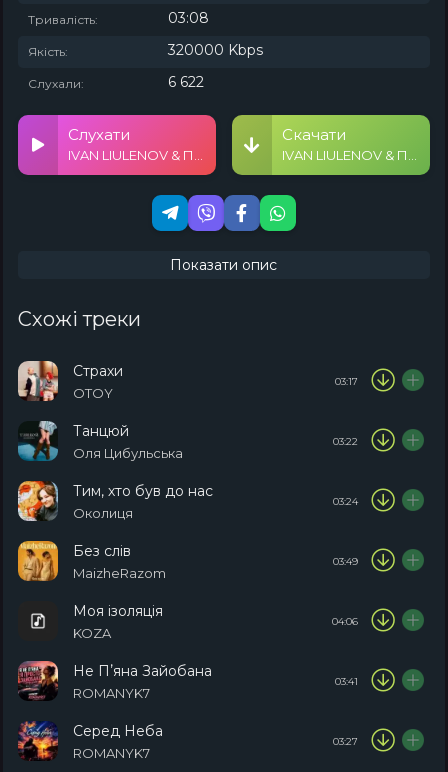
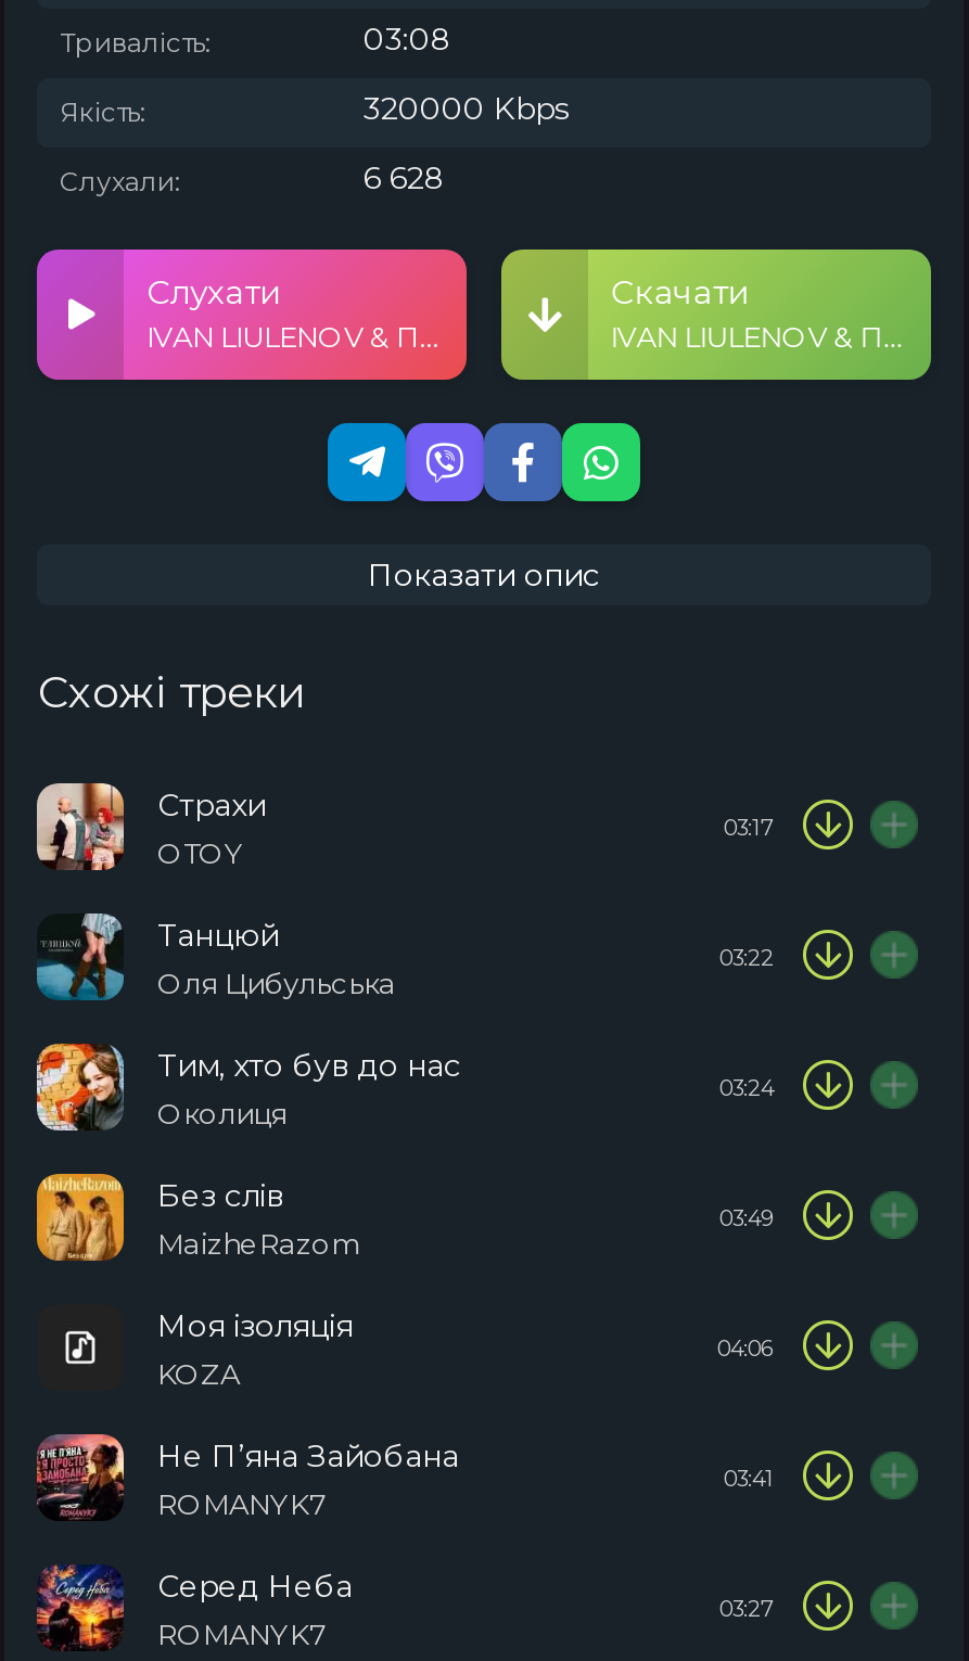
[168,73,204,91] 6 622 -> [363,158,446,197] 6 628

